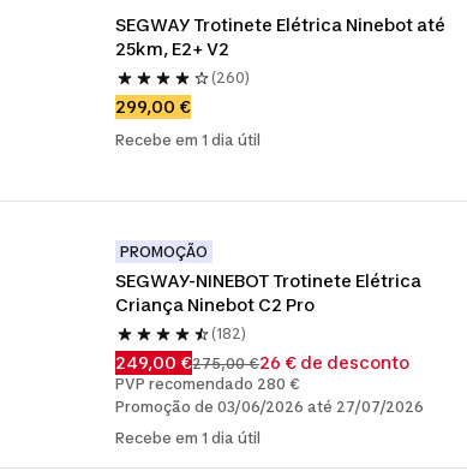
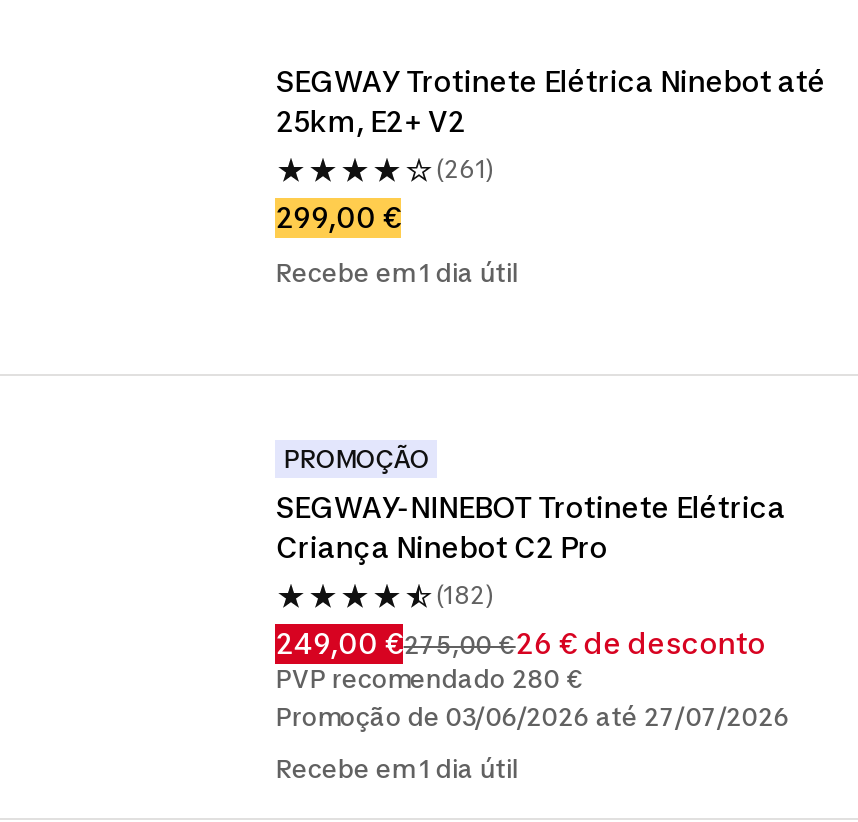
[212,68,250,87] (260) -> [436,154,494,184] (261)

